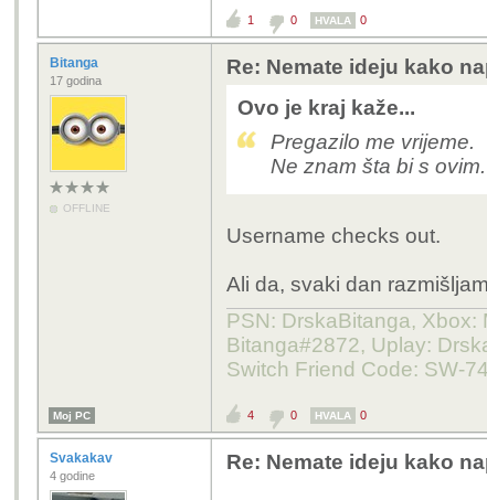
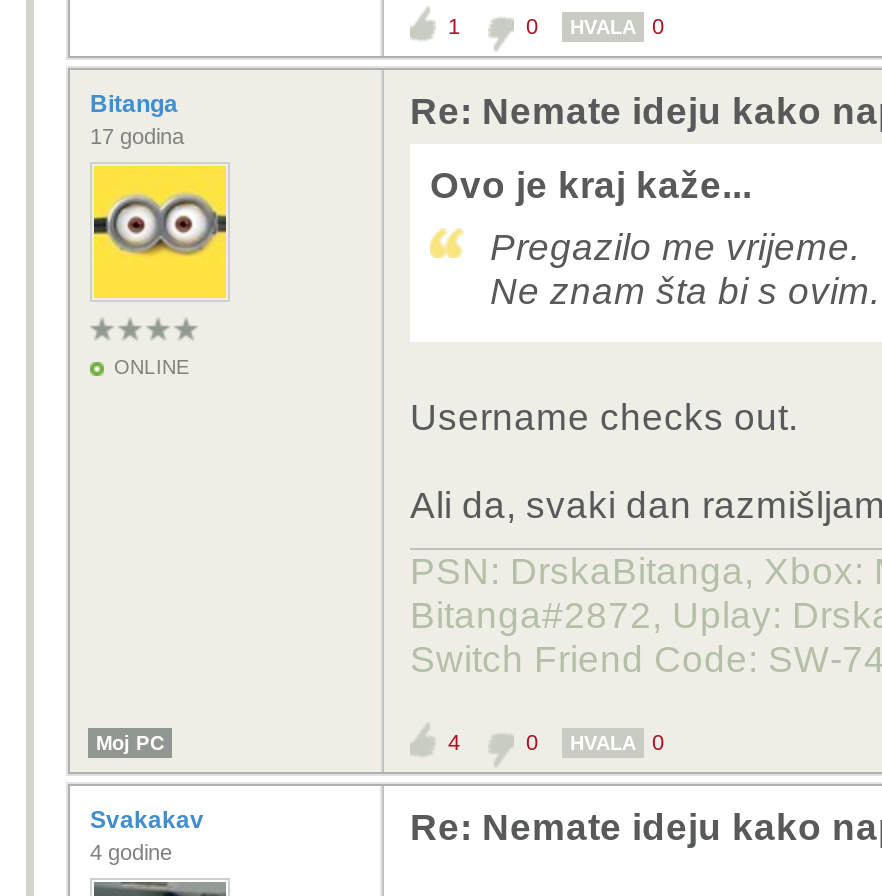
[63,202,110,214] OFFLINE -> [114,356,190,378] ONLINE

